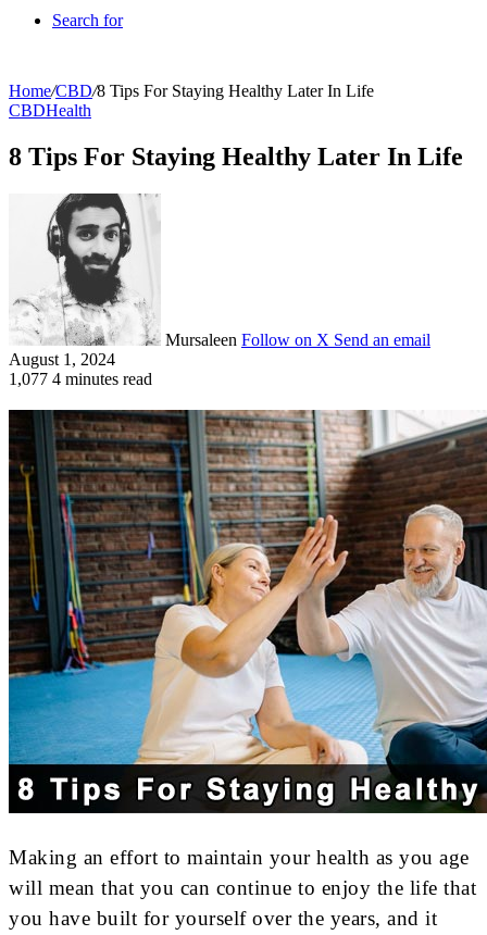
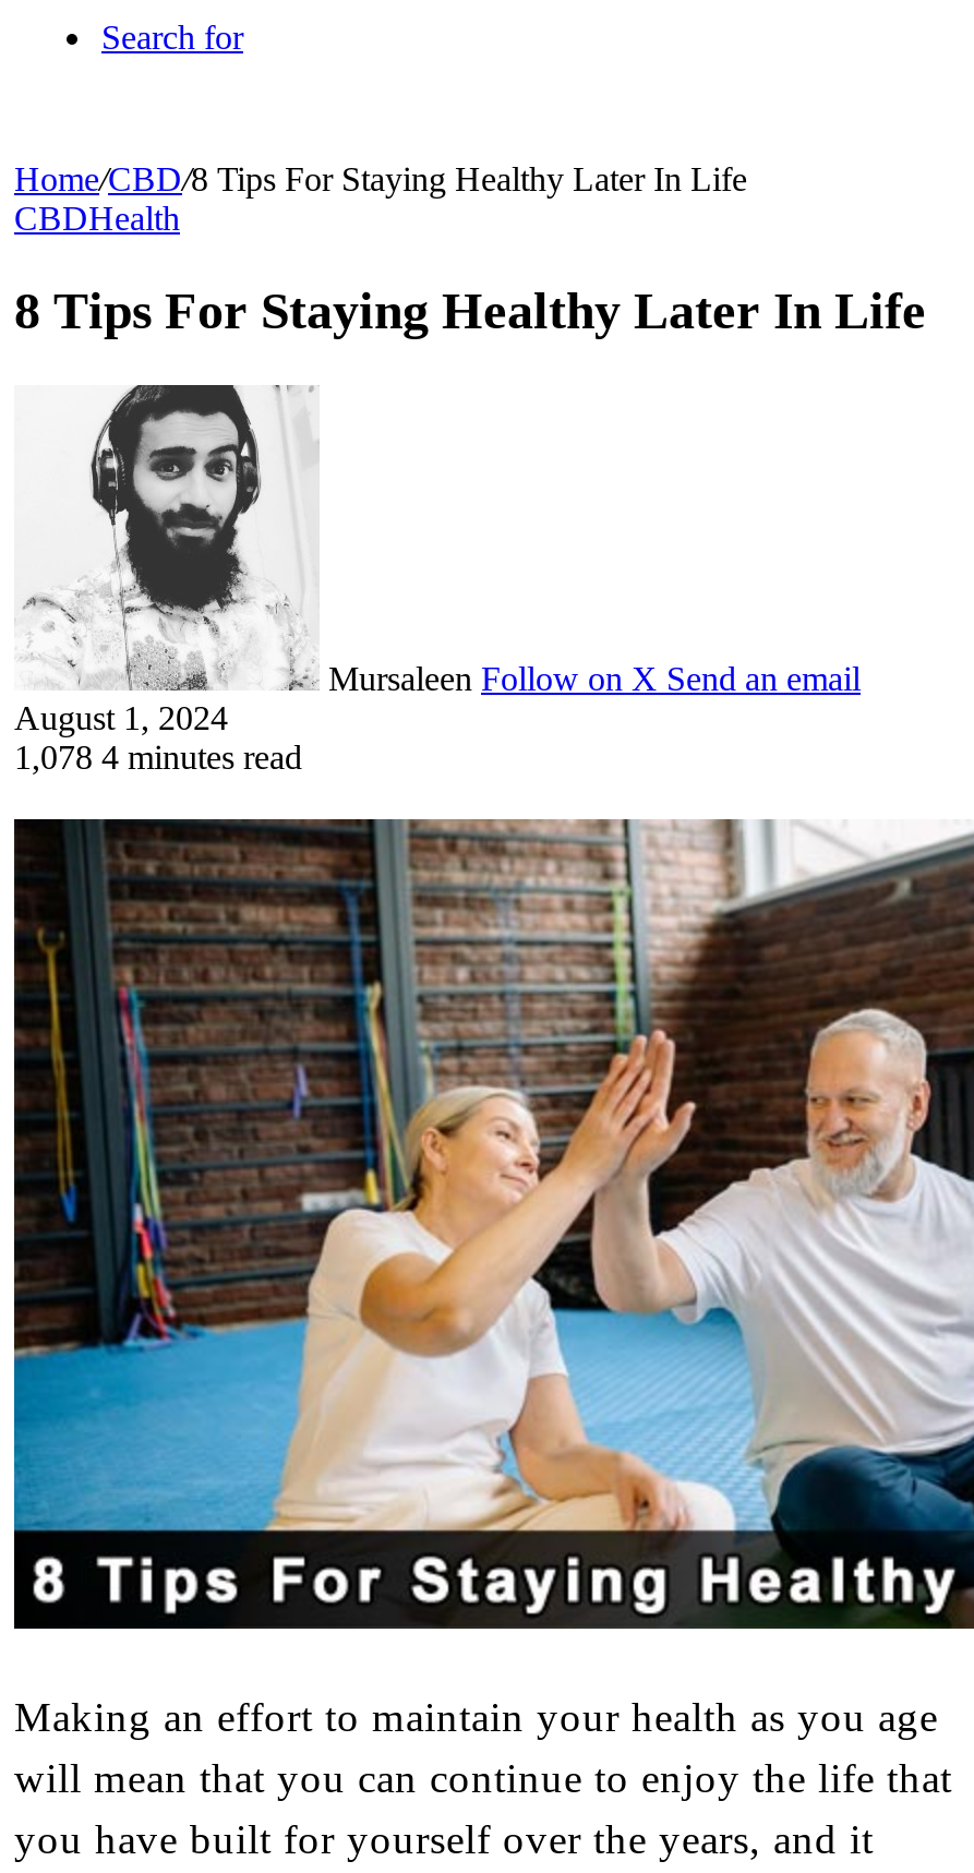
[9,369,152,388] 1,077 4 minutes read -> [14,738,302,775] 1,078 4 minutes read

